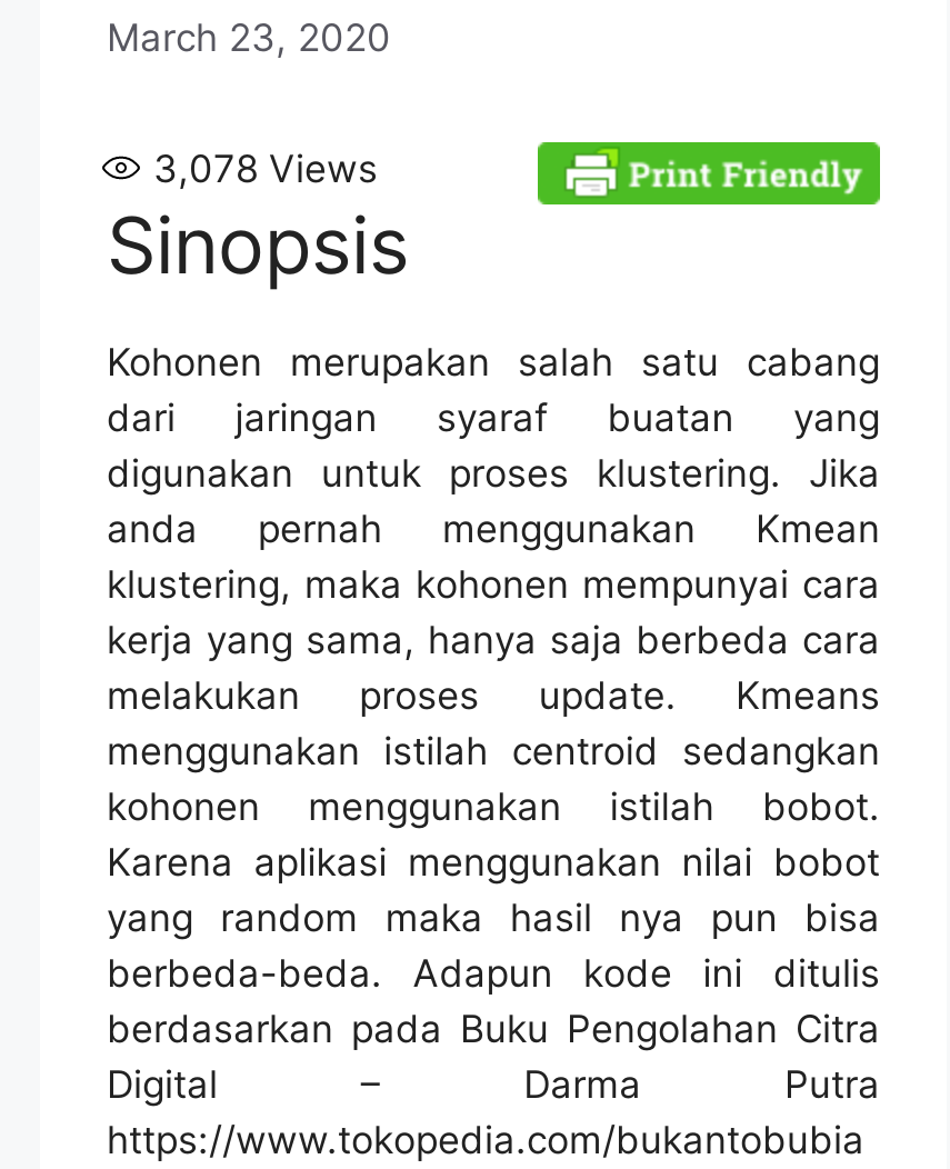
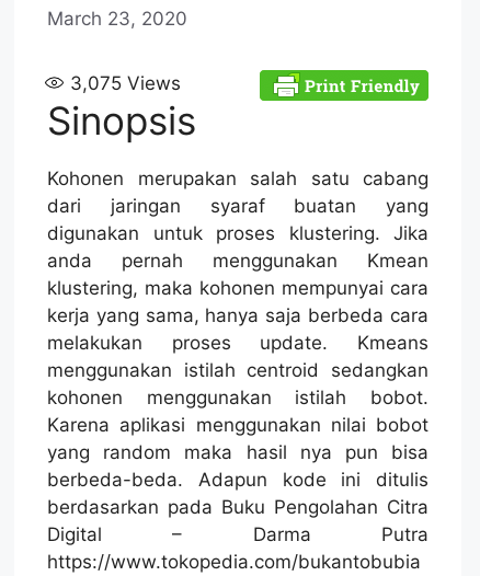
[153,146,378,191] 3,078 Views -> [70,72,181,94] 3,075 Views

